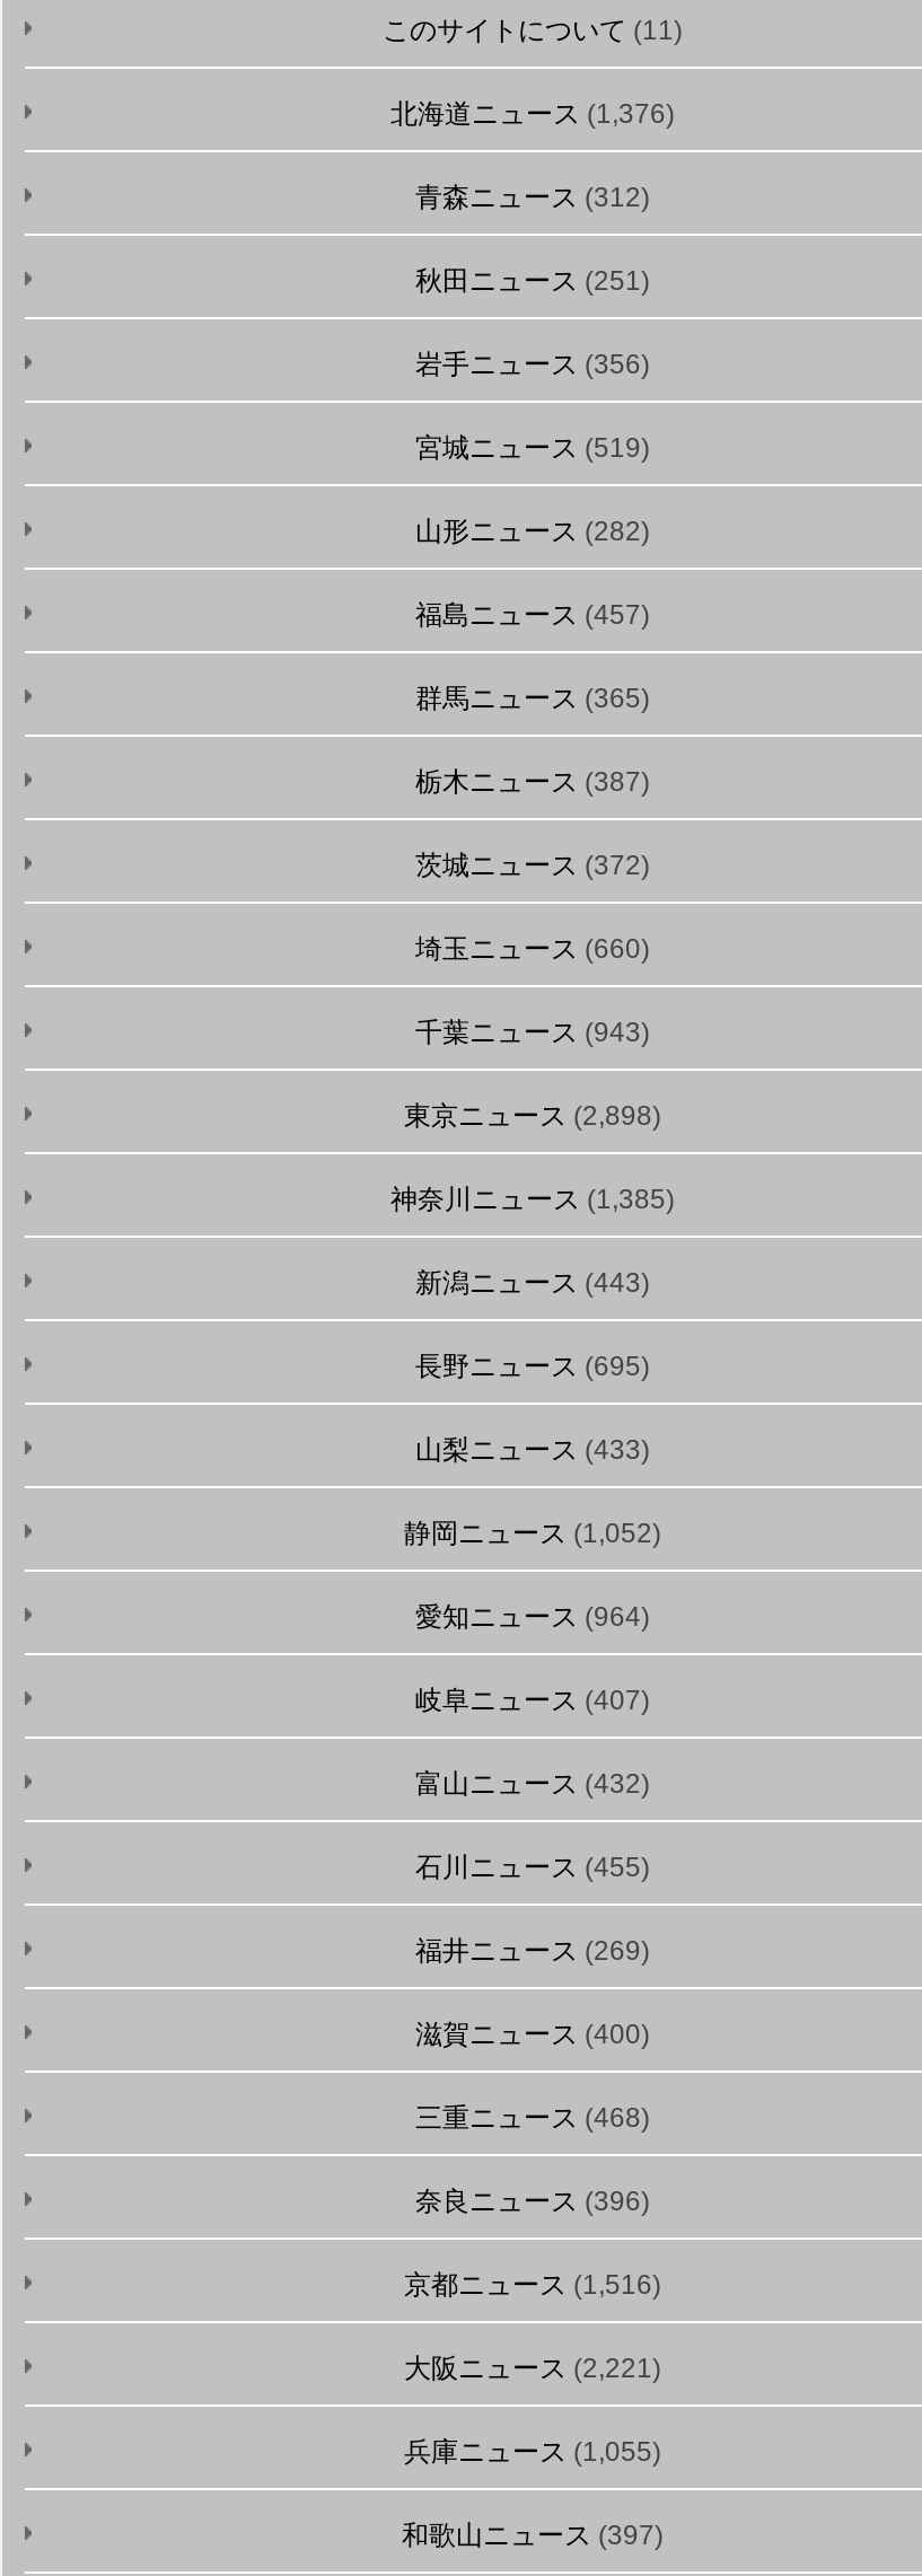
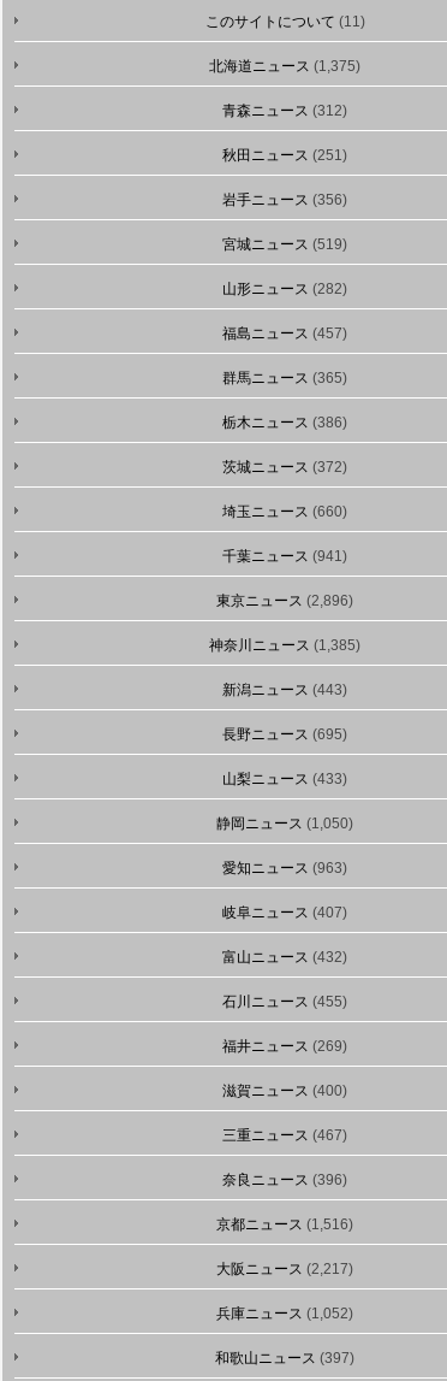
[390,98,675,130] 北海道ニュース(1,376) -> [209,58,360,75] 北海道ニュース(1,375)
[415,766,650,798] 栃木ニュース(387) -> [222,414,347,431] 栃木ニュース(386)
[415,1017,650,1048] 千葉ニュース(943) -> [222,548,347,565] 千葉ニュース(941)
[404,1100,661,1132] 東京ニュース(2,898) -> [216,592,353,609] 東京ニュース(2,896)
[404,1518,661,1549] 静岡ニュース(1,052) -> [216,815,353,832] 静岡ニュース(1,050)
[415,1601,650,1633] 愛知ニュース(964) -> [222,860,347,877] 愛知ニュース(963)
[415,2102,650,2134] 三重ニュース(468) -> [222,1127,347,1144] 三重ニュース(467)
[404,2353,661,2384] 大阪ニュース(2,221) -> [216,1261,353,1277] 大阪ニュース(2,217)
[404,2436,661,2468] 兵庫ニュース(1,055) -> [216,1305,353,1322] 兵庫ニュース(1,052)

